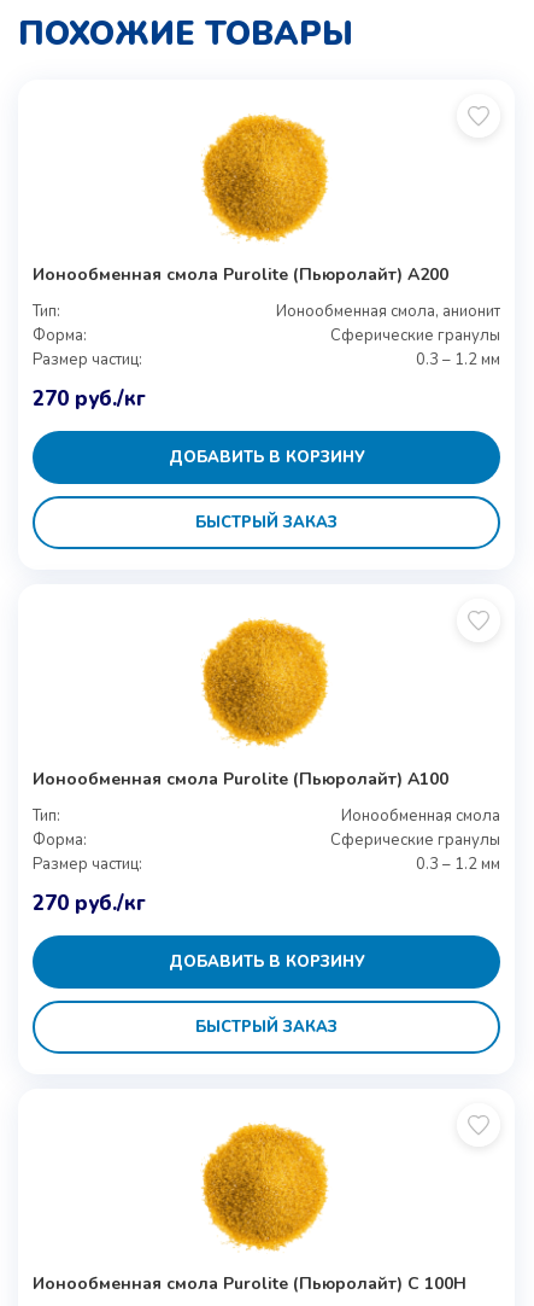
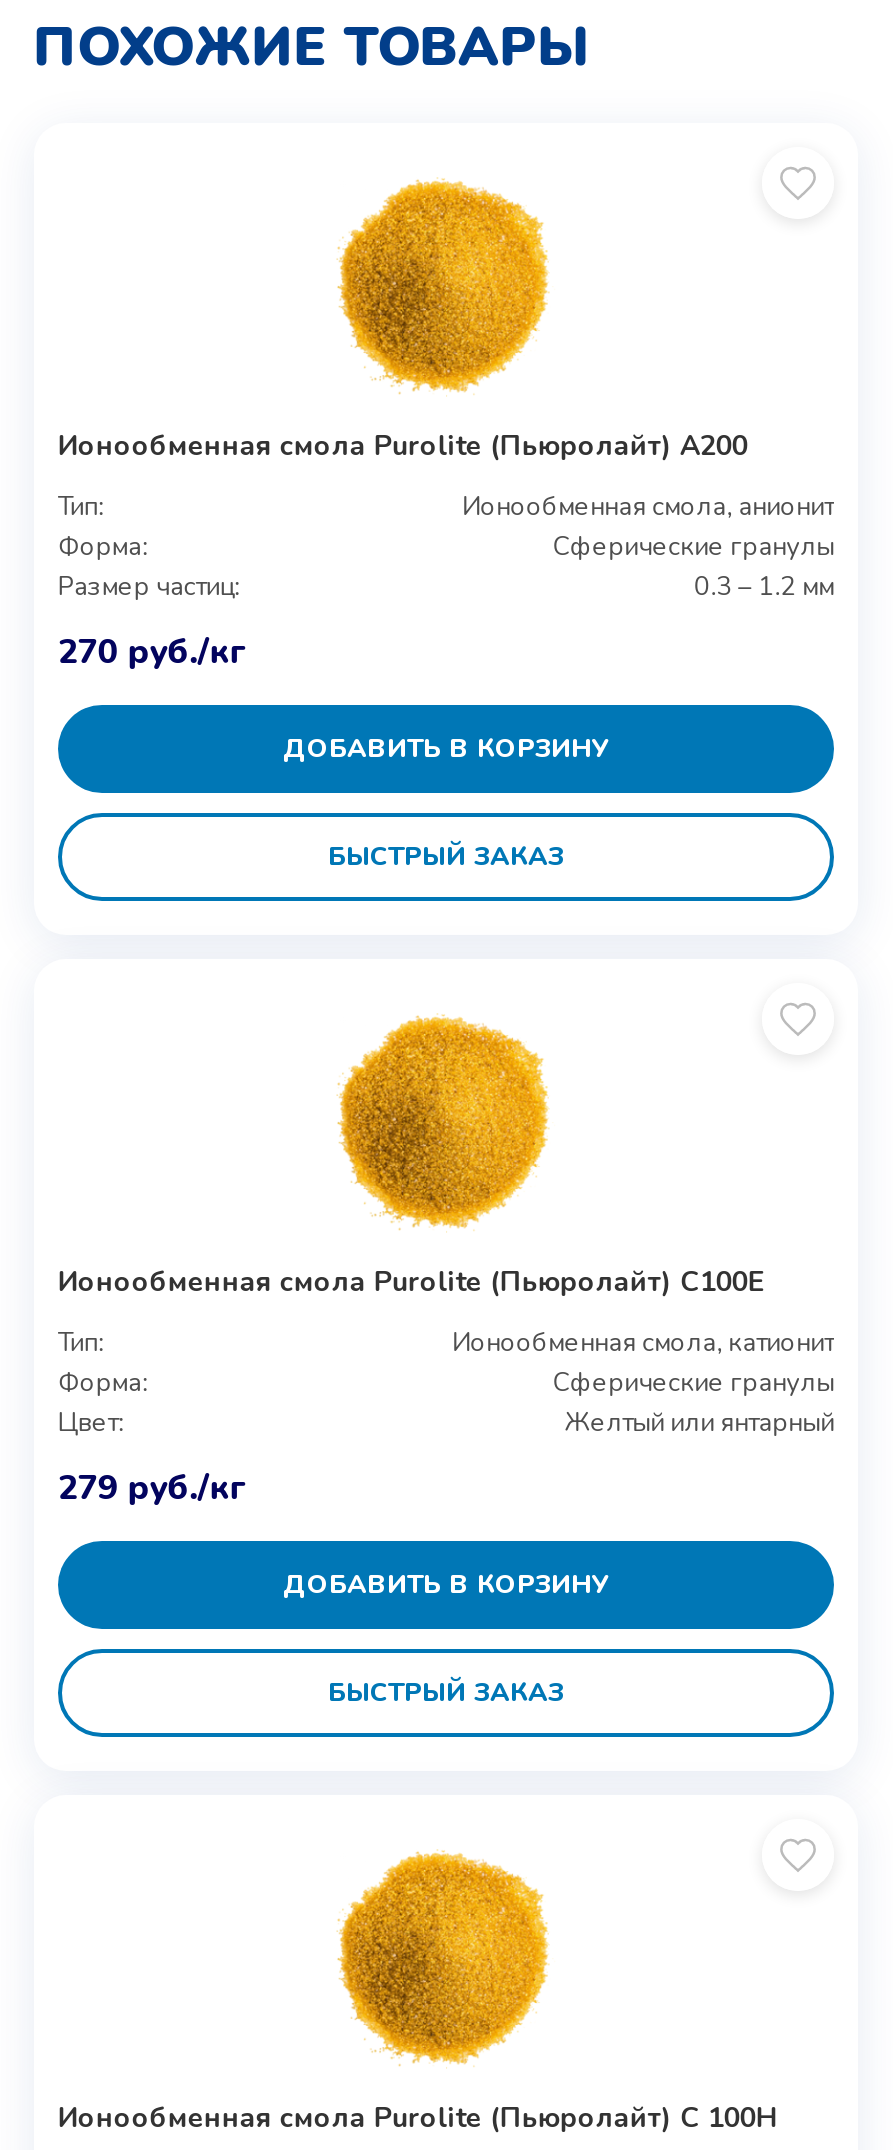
[32,768,448,791] Ионообменная смола Purolite (Пьюролайт) A100 -> [58,1263,764,1301] Ионообменная смола Purolite (Пьюролайт) C100E
[341,805,500,827] Ионообменная смола -> [452,1325,834,1361] Ионообменная смола, катионит
[32,853,500,875] Размер частиц: | 0.3 – 1.2 мм -> [58,1405,834,1441] Цвет: | Желтый или янтарный
[32,890,146,917] 270 руб./кг -> [58,1465,246,1511] 279 руб./кг

